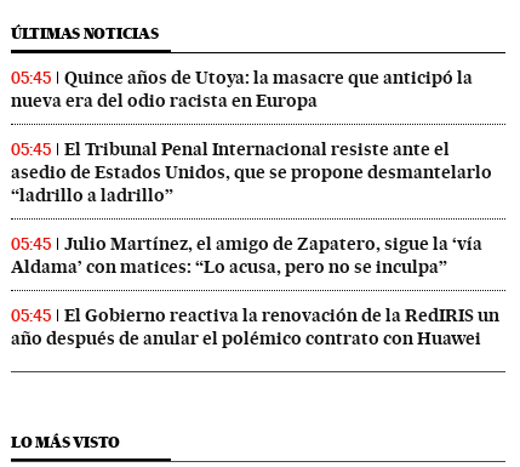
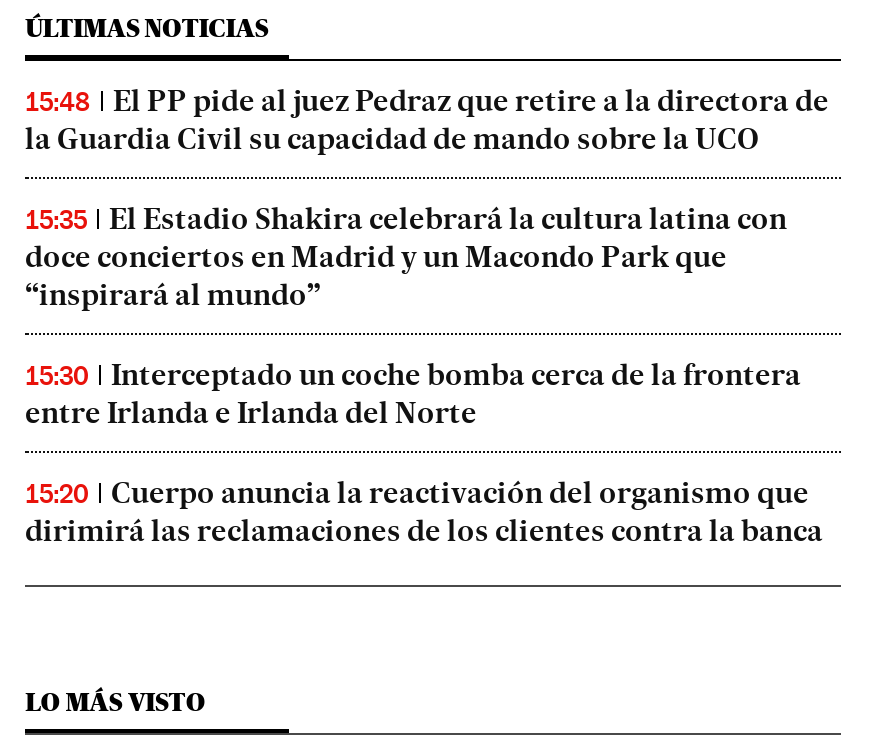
[11,67,473,112] 05:45 | Quince años de Utoya: la masacre que anticipó la | nueva era del odio racista en Europa -> [25,83,829,157] 15:48 | El PP pide al juez Pedraz que retire a la directora de | la Guardia Civil su capacidad de mando sobre la UCO
[11,138,492,206] 05:45 | El Tribunal Penal Internacional resiste ante el | asedio de Estados Unidos, que se propone desmantelarlo | “ladrillo a ladrillo” -> [25,201,787,313] 15:35 | El Estadio Shakira celebrará la cultura latina con | doce conciertos en Madrid y un Macondo Park que | “inspirará al mundo”
[11,233,482,278] 05:45 | Julio Martínez, el amigo de Zapatero, sigue la ‘vía | Aldama’ con matices: “Lo acusa, pero no se inculpa” -> [25,357,801,431] 15:30 | Interceptado un coche bomba cerca de la frontera | entre Irlanda e Irlanda del Norte
[11,304,499,349] 05:45 | El Gobierno reactiva la renovación de la RedIRIS un | año después de anular el polémico contrato con Huawei -> [25,475,823,549] 15:20 | Cuerpo anuncia la reactivación del organismo que | dirimirá las reclamaciones de los clientes contra la banca

